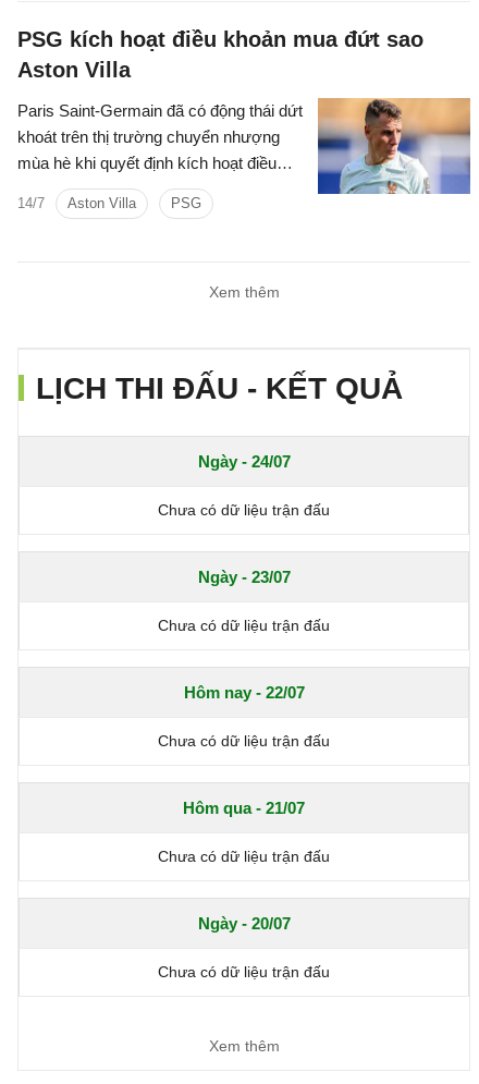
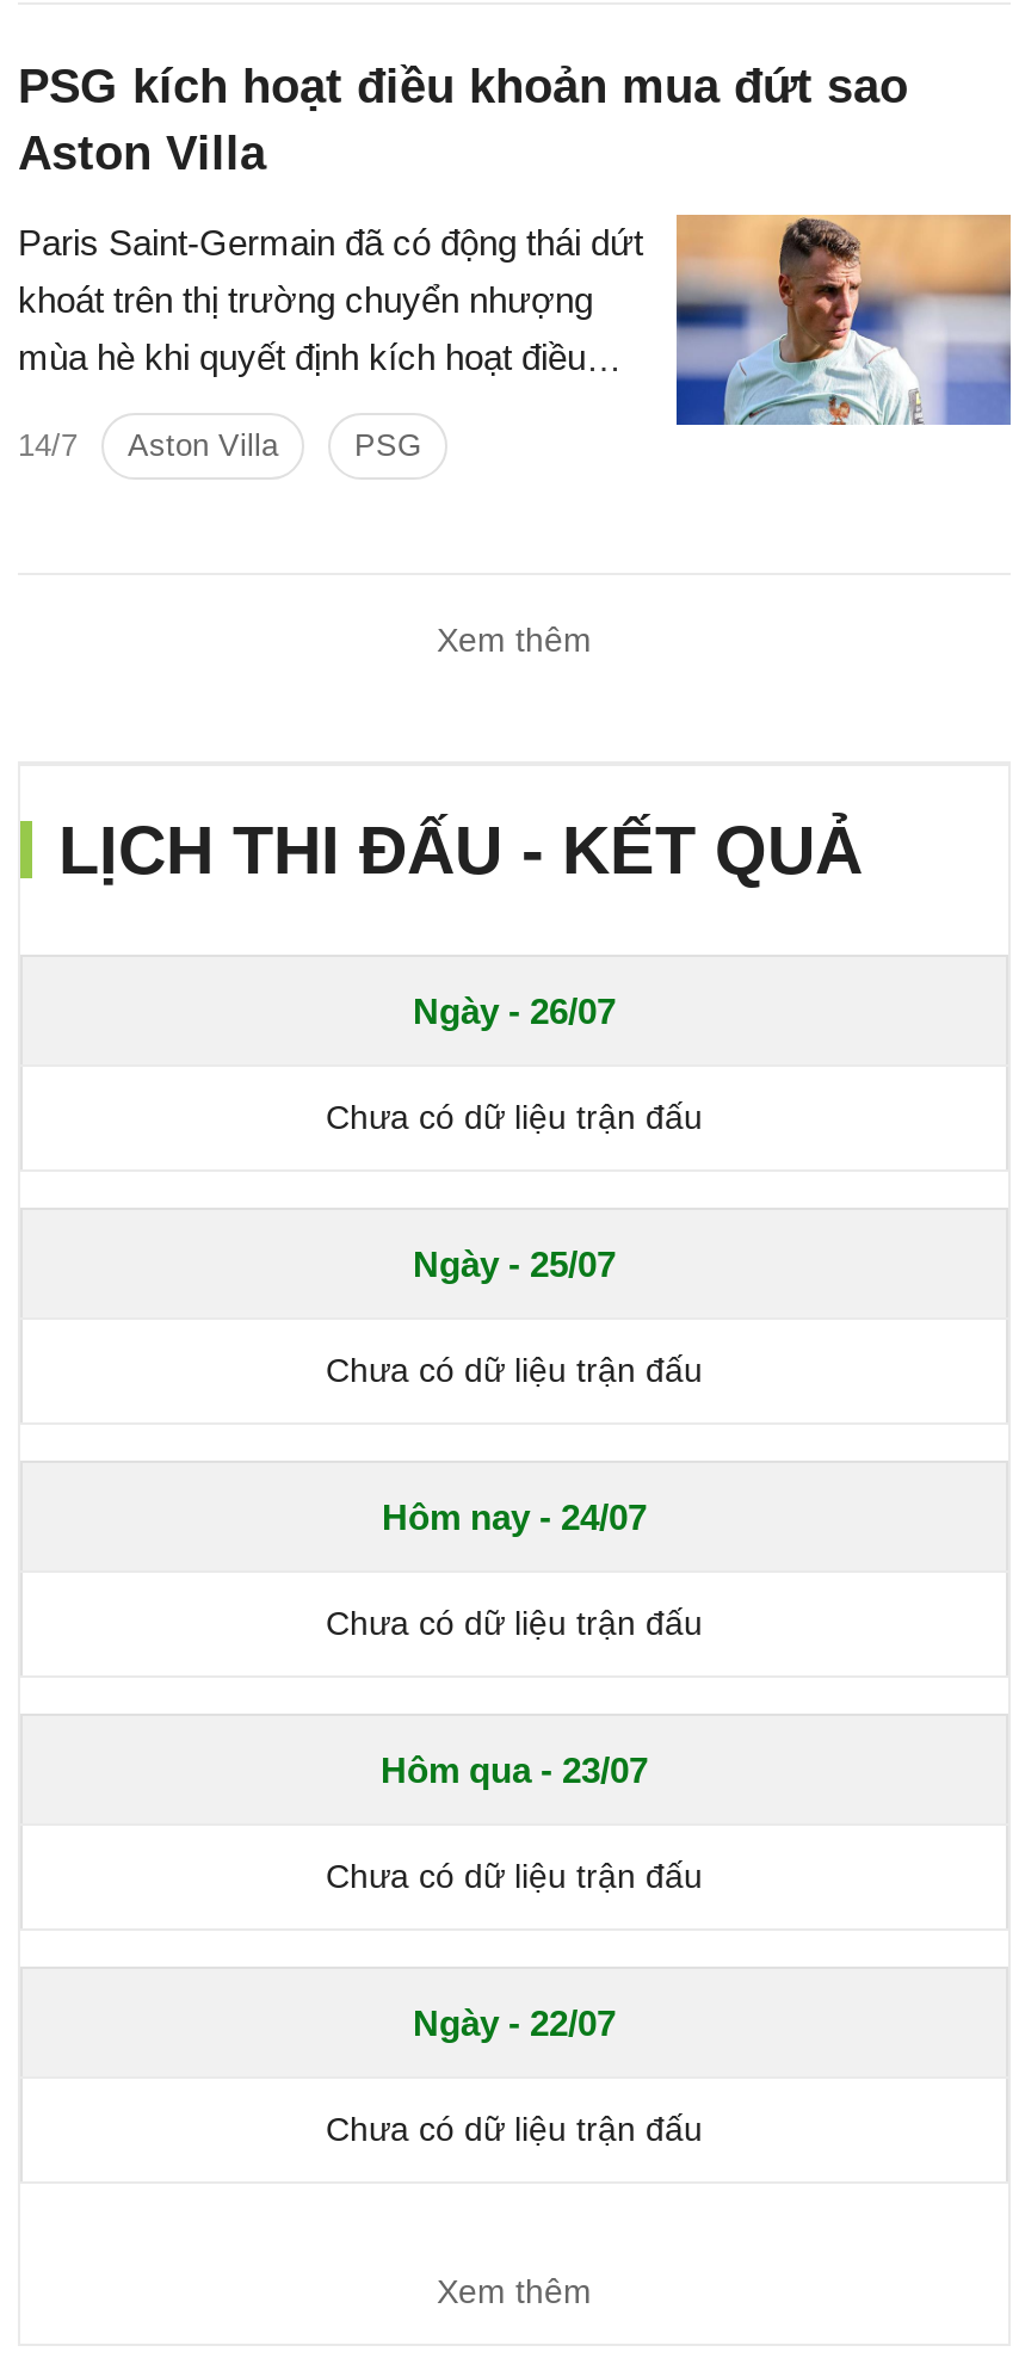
[198,453,290,471] Ngày - 24/07 -> [413,992,616,1032] Ngày - 26/07
[198,568,290,587] Ngày - 23/07 -> [413,1245,616,1285] Ngày - 25/07
[183,684,304,702] Hôm nay - 22/07 -> [382,1498,647,1538] Hôm nay - 24/07
[183,799,305,818] Hôm qua - 21/07 -> [381,1751,648,1791] Hôm qua - 23/07
[198,915,290,933] Ngày - 20/07 -> [413,2004,616,2044] Ngày - 22/07

